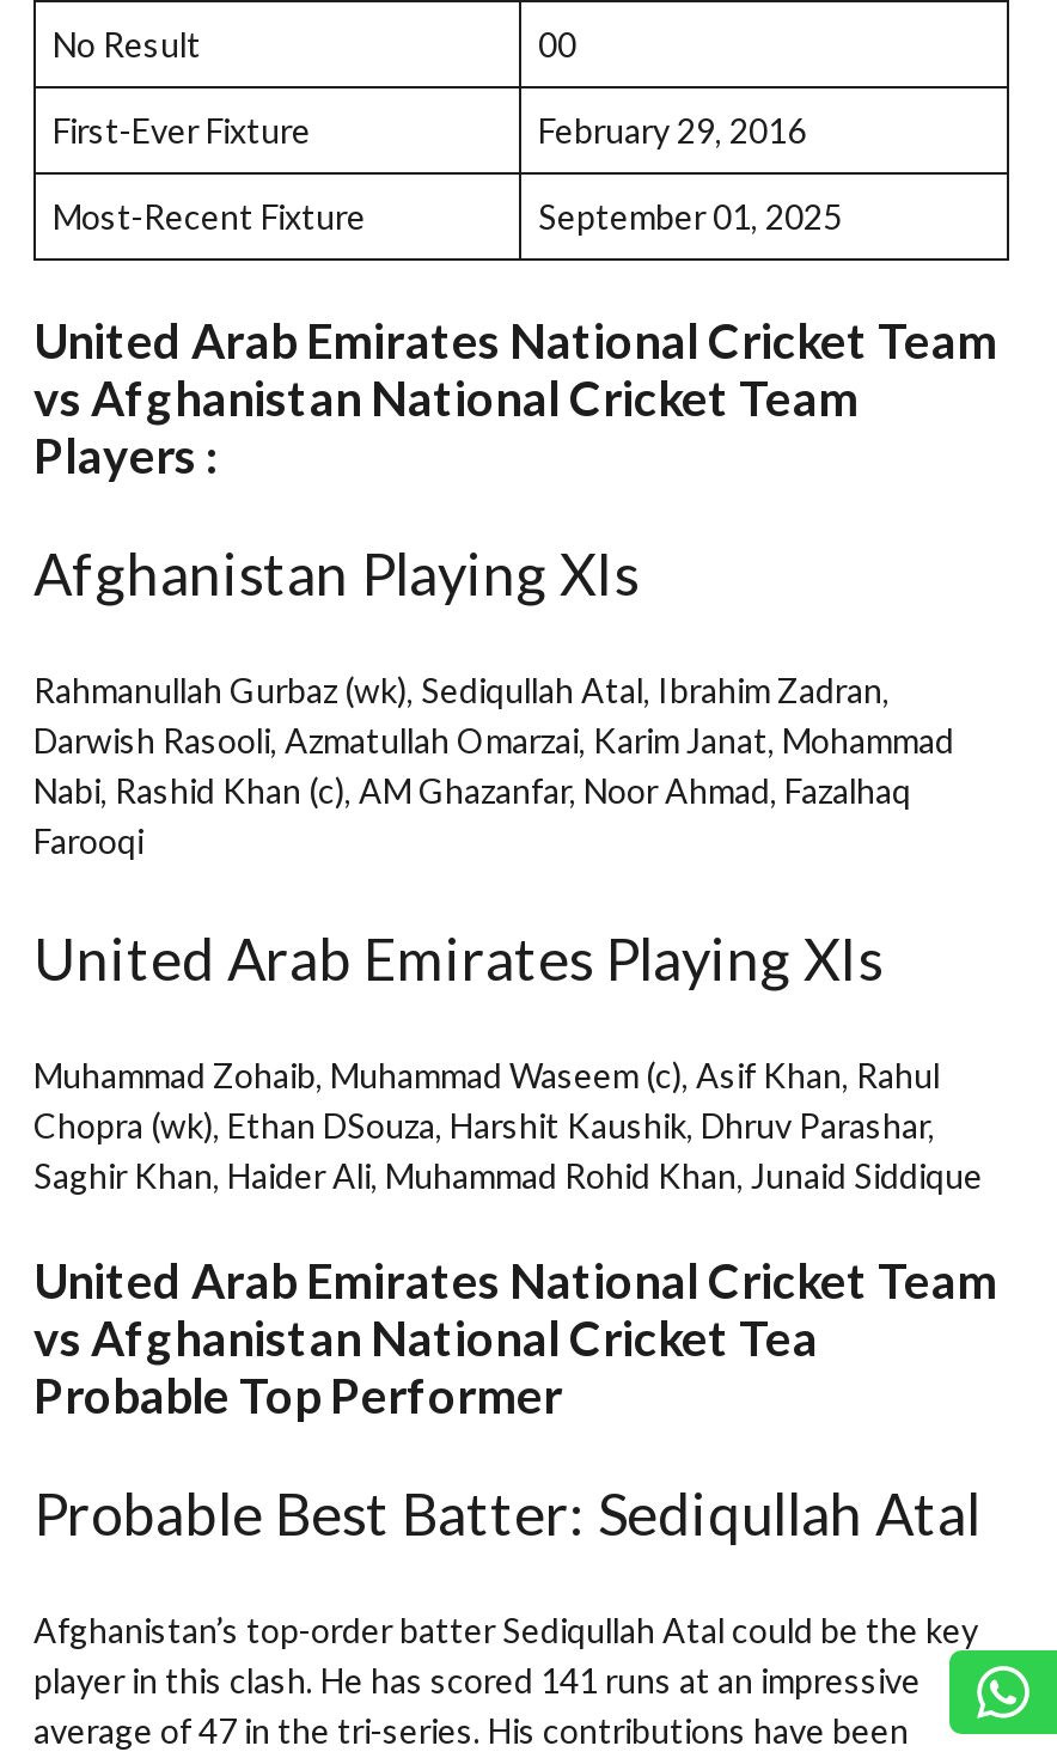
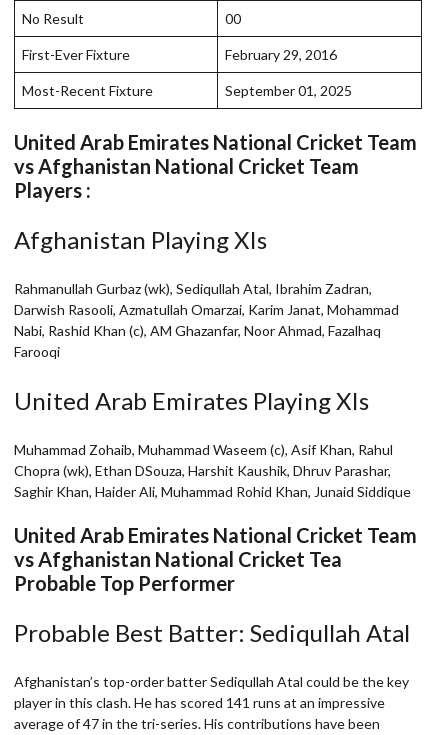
[947,1648,1050,1736] [image] -> none

